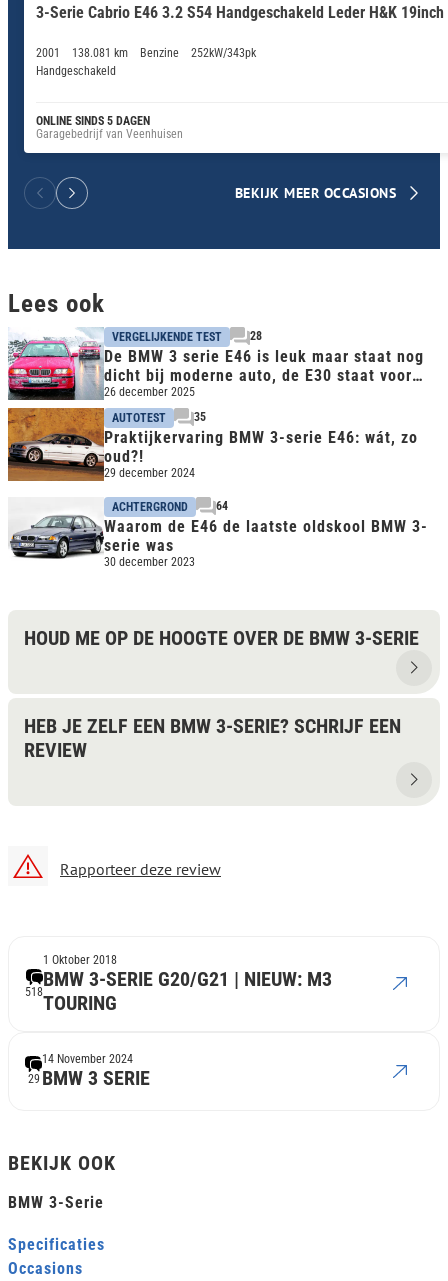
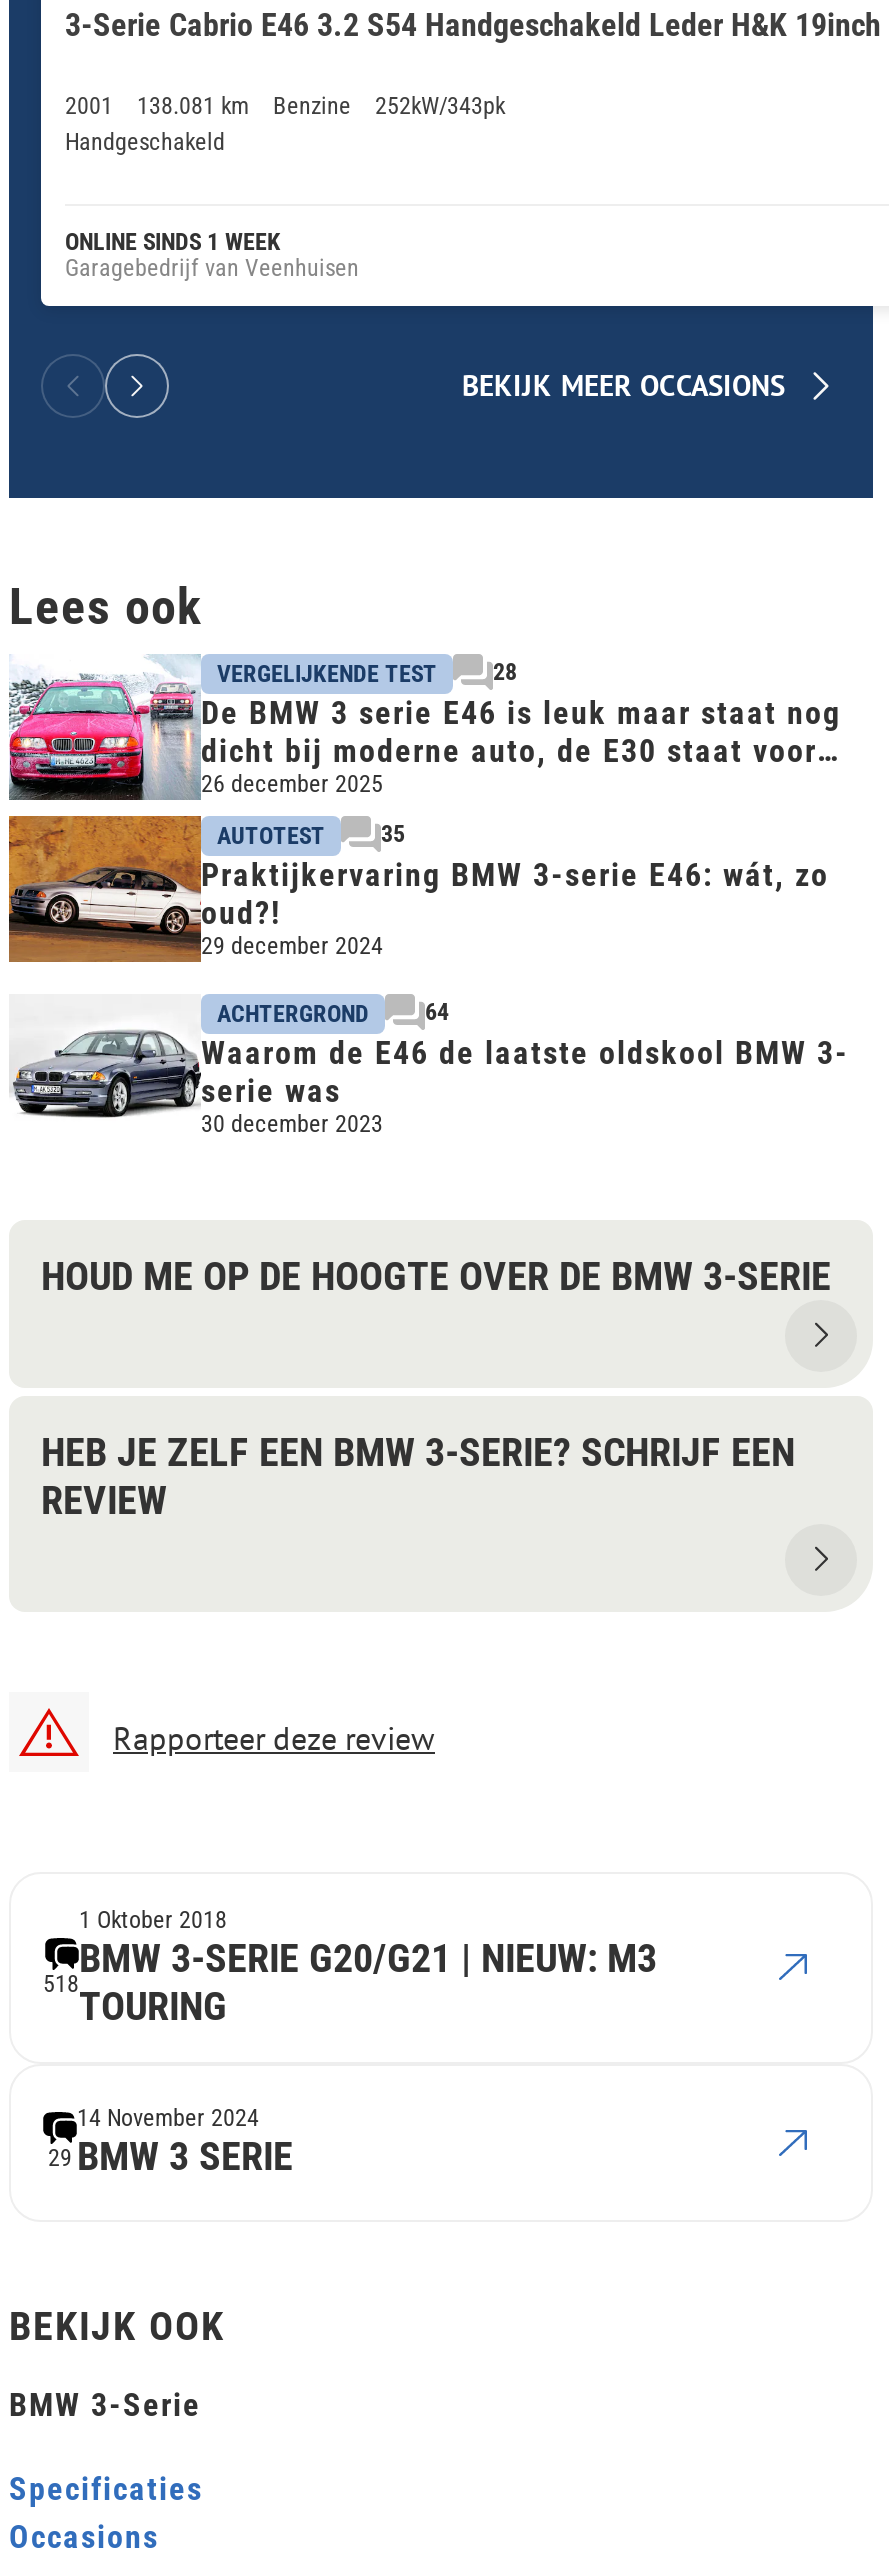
[36,113,150,127] ONLINE SINDS 5 DAGEN -> [65,227,281,255] ONLINE SINDS 1 WEEK

